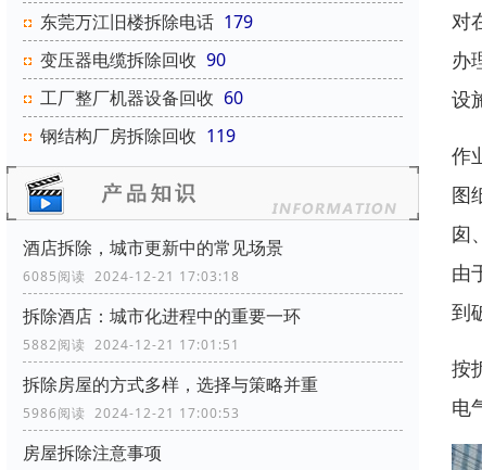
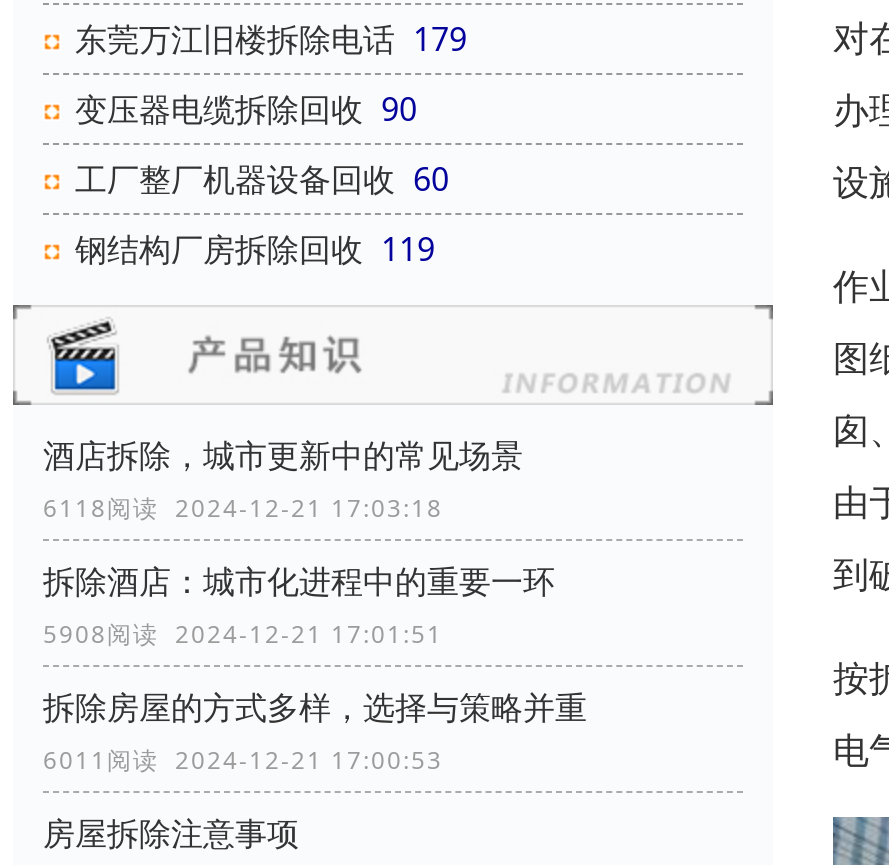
[23,267,240,286] 6085阅读 2024-12-21 17:03:18 -> [43,491,443,525] 6118阅读 2024-12-21 17:03:18
[23,336,240,354] 5882阅读 2024-12-21 17:01:51 -> [43,617,443,651] 5908阅读 2024-12-21 17:01:51
[23,404,240,422] 5986阅读 2024-12-21 17:00:53 -> [43,743,443,777] 6011阅读 2024-12-21 17:00:53

